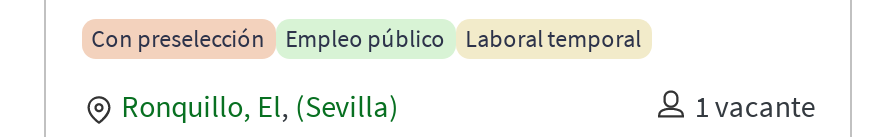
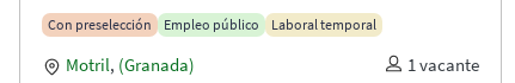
[121,88,399,126] Ronquillo, El, (Sevilla) -> [65,53,194,76] Motril, (Granada)

